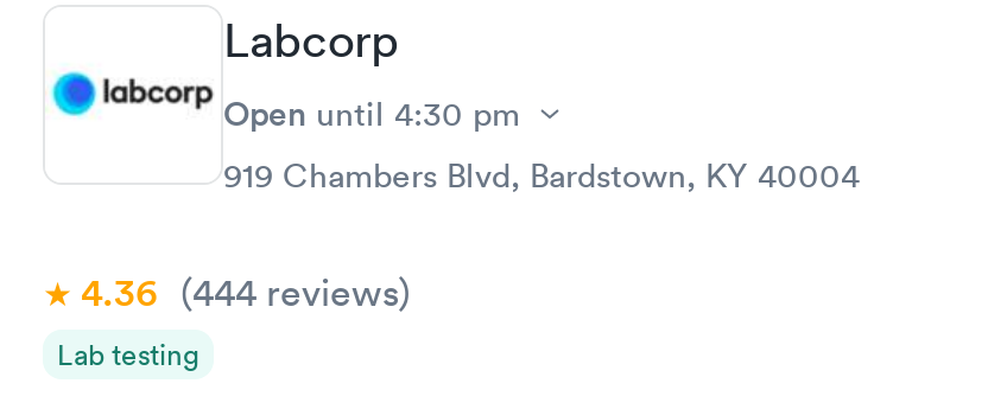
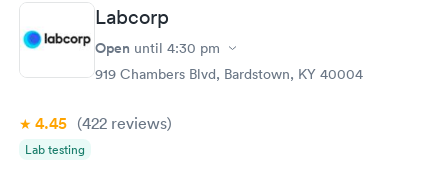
[81,268,411,318] 4.36 (444 reviews) -> [35,113,172,134] 4.45 (422 reviews)

